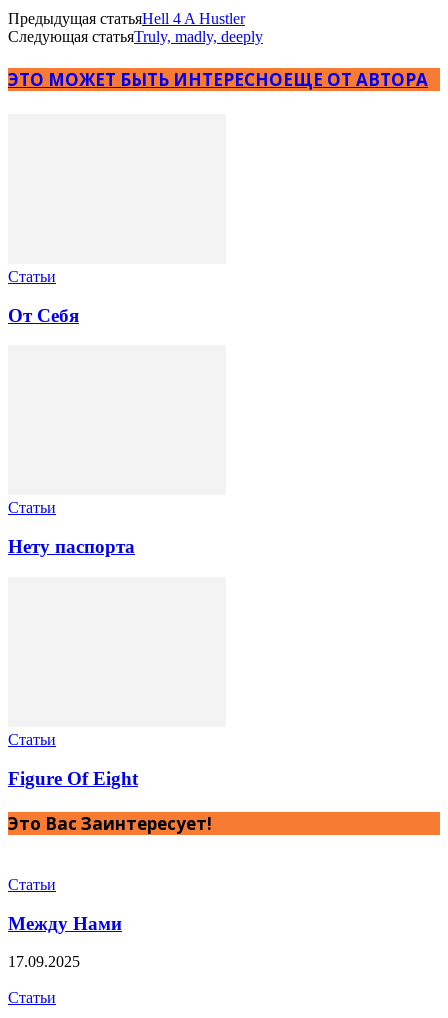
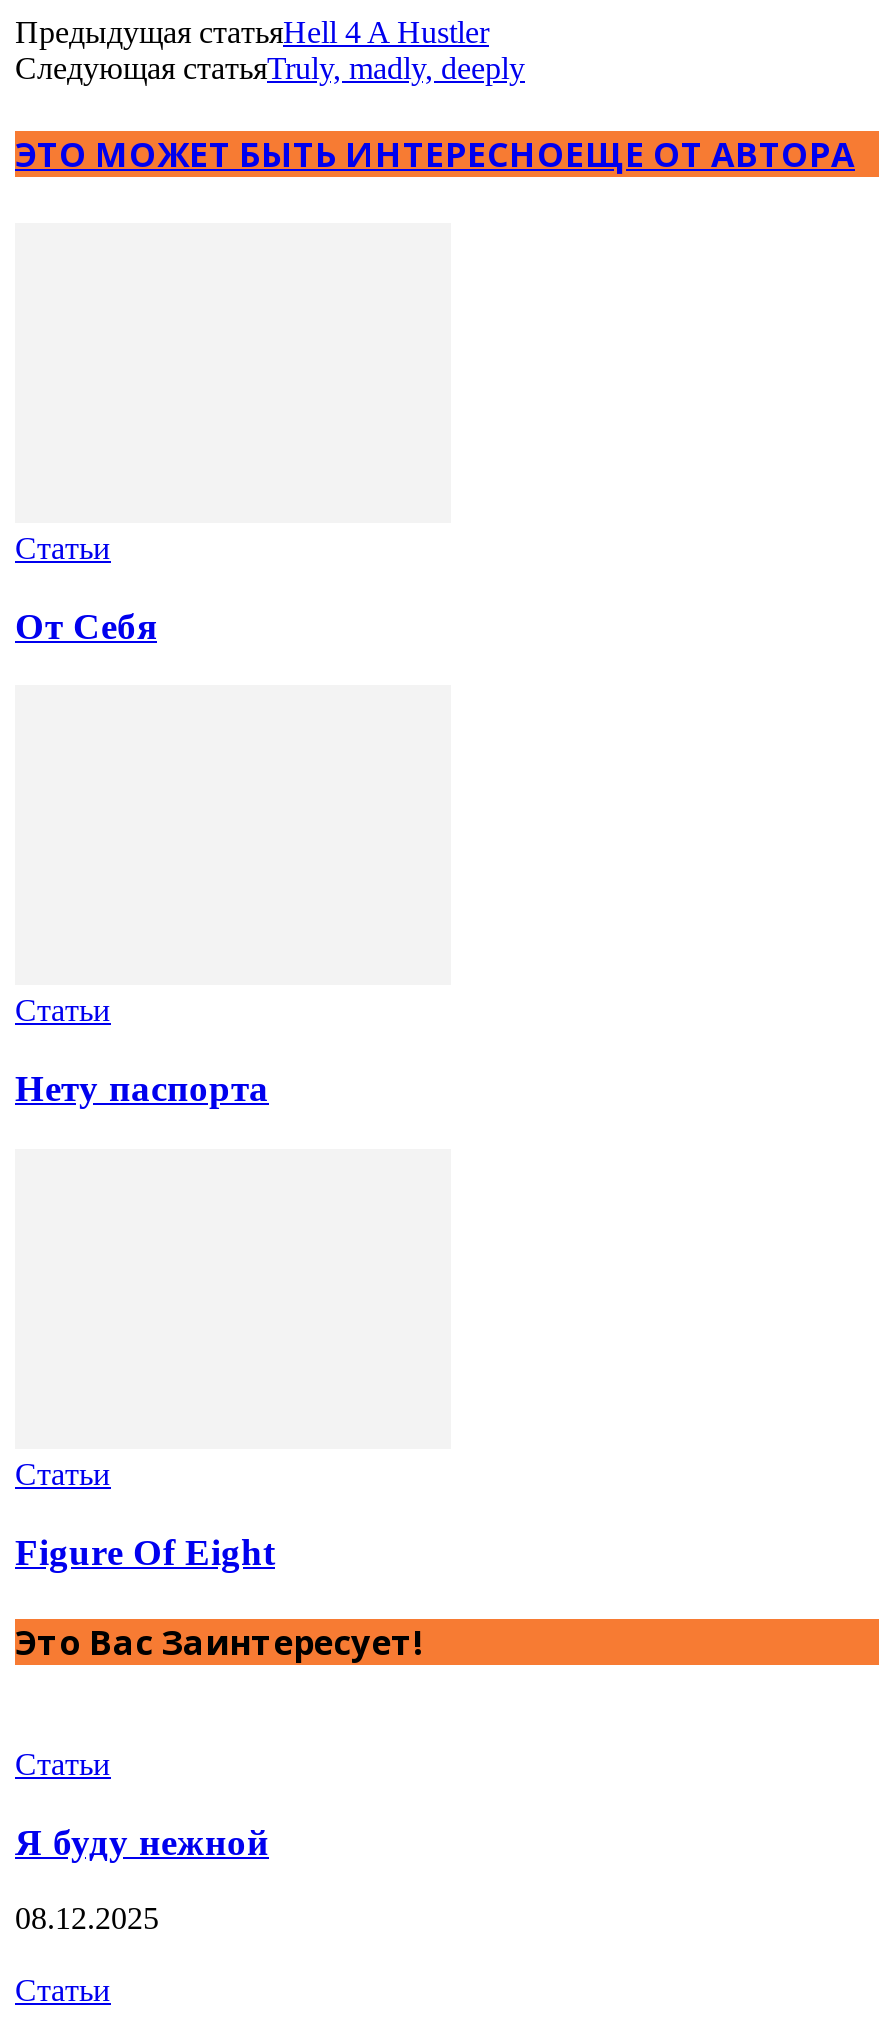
[8,913,122,934] Между Нами -> [15,1820,269,1862] Я буду нежной
[8,953,80,970] 17.09.2025 -> [15,1902,159,1936] 08.12.2025

